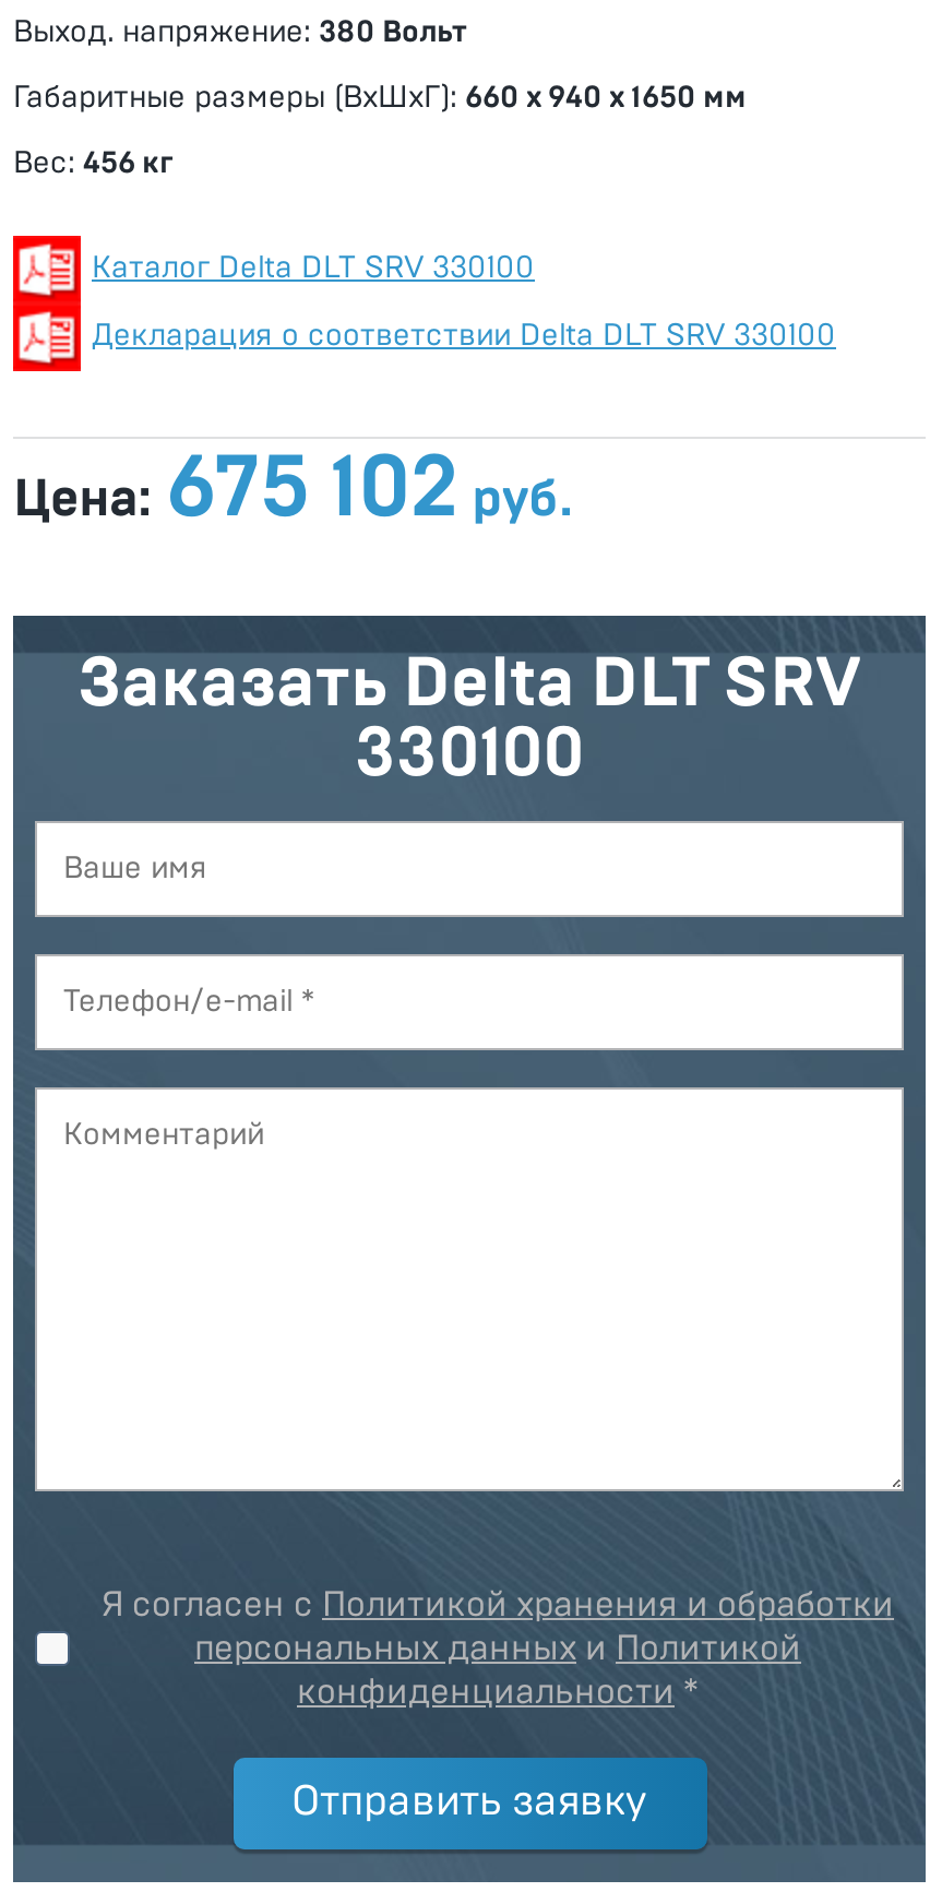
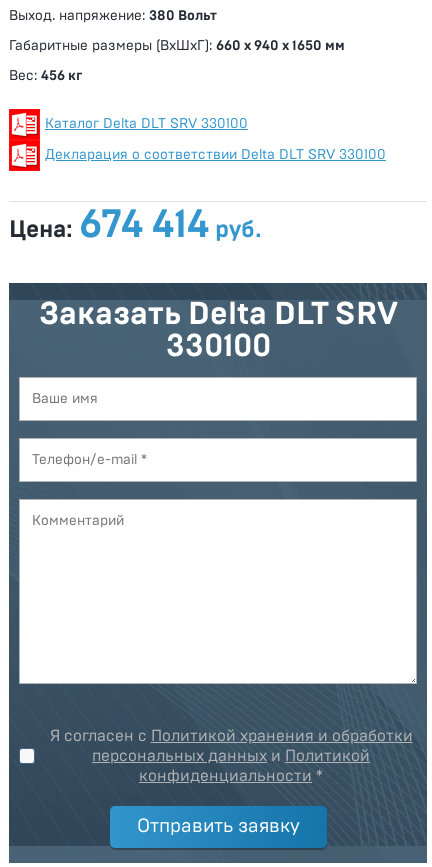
[13,445,574,533] Цена: 675 102 руб. -> [9,205,262,245] Цена: 674 414 руб.

